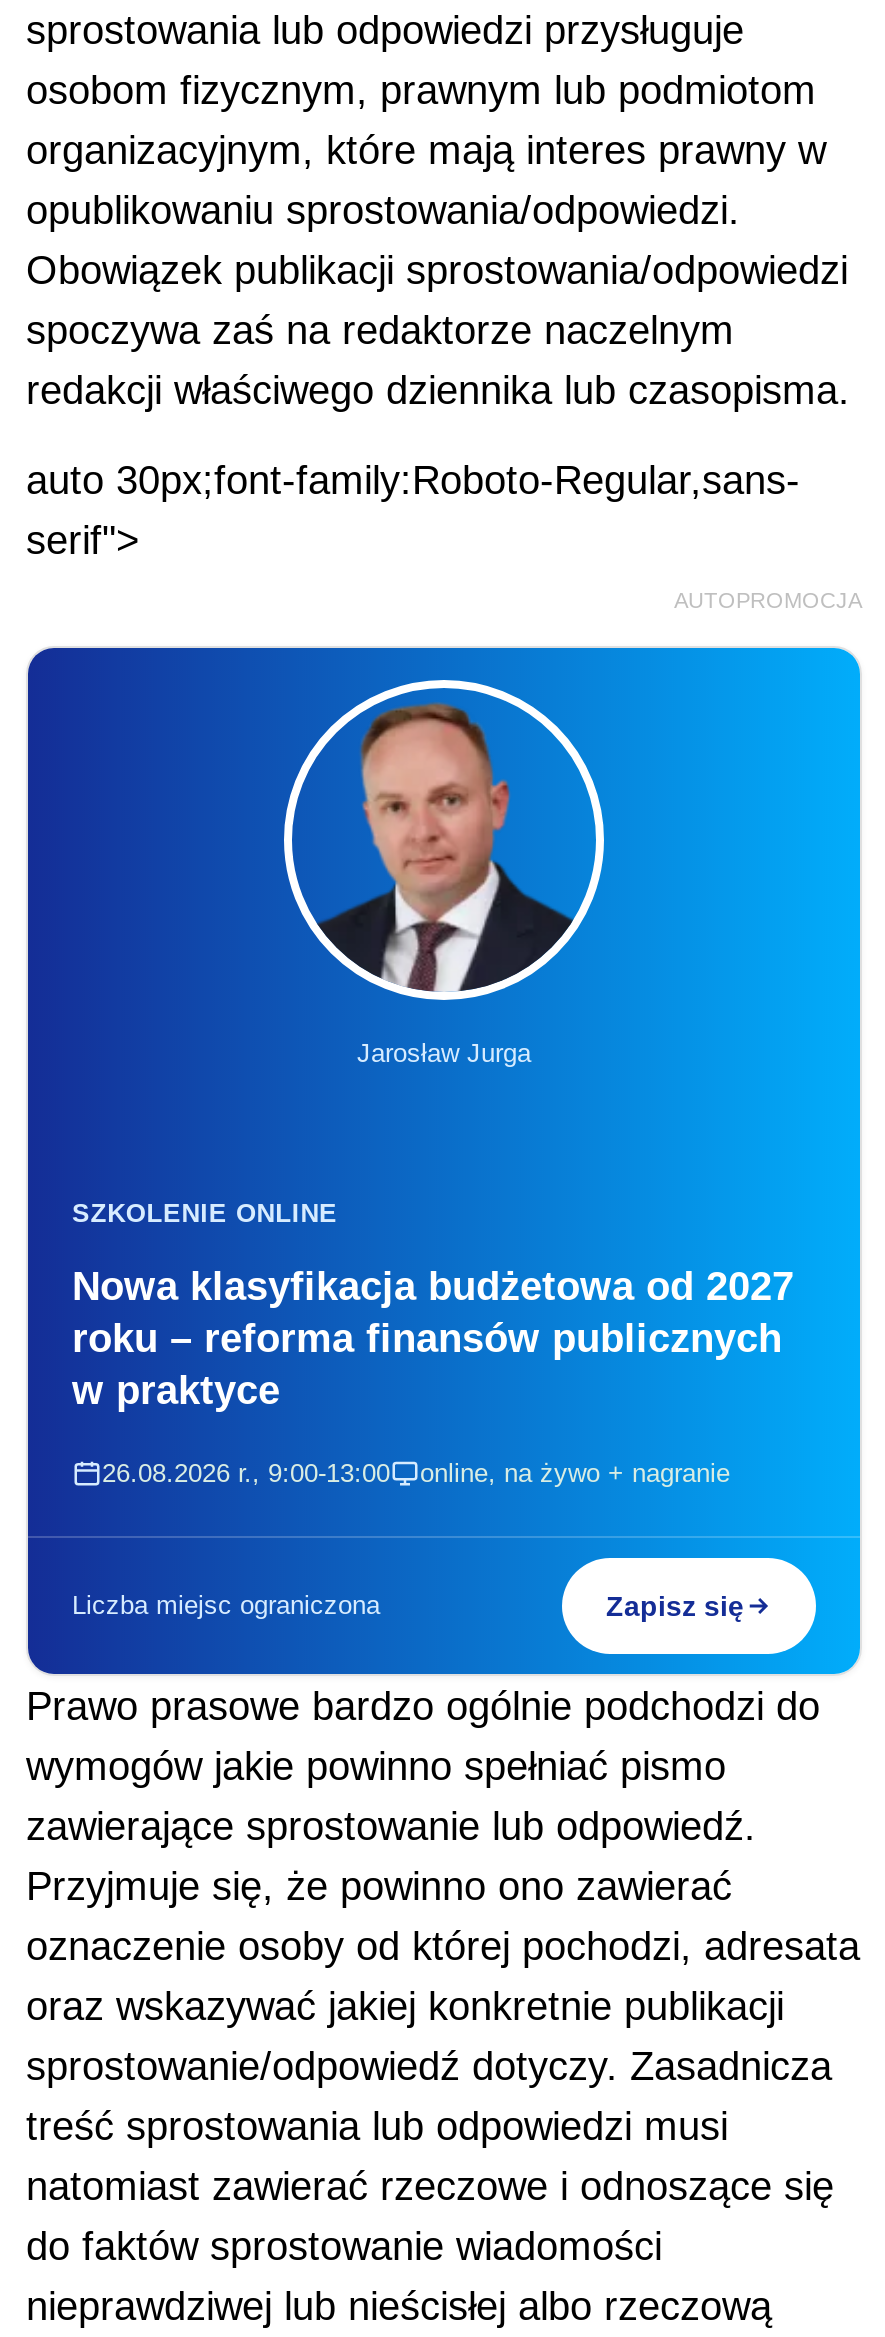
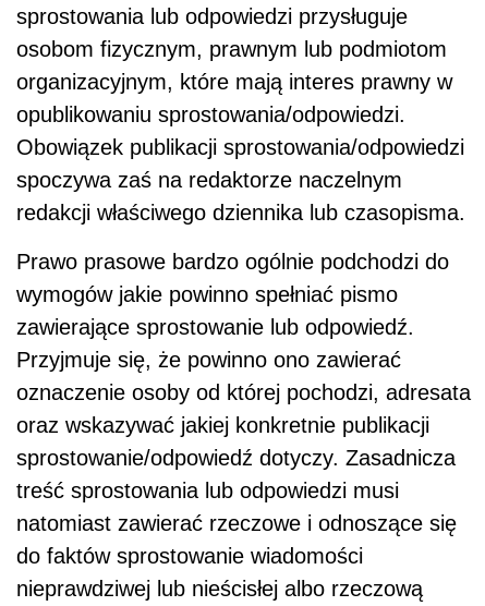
[26,458,862,612] auto 30px;font-family:Roboto-Regular,sans- | serif"> | AUTOPROMOCJA -> none
[26,646,862,1676] [image] | Jarosław Jurga -> none
[72,1198,794,1488] SZKOLENIE ONLINE | Nowa klasyfikacja budżetowa od 2027 | roku – reforma finansów publicznych | w praktyce | 26.08.2026 r., 9:00-13:00 | online, na żywo + nagranie -> none
[72,1590,744,1622] Liczba miejsc ograniczona | Zapisz się -> none

